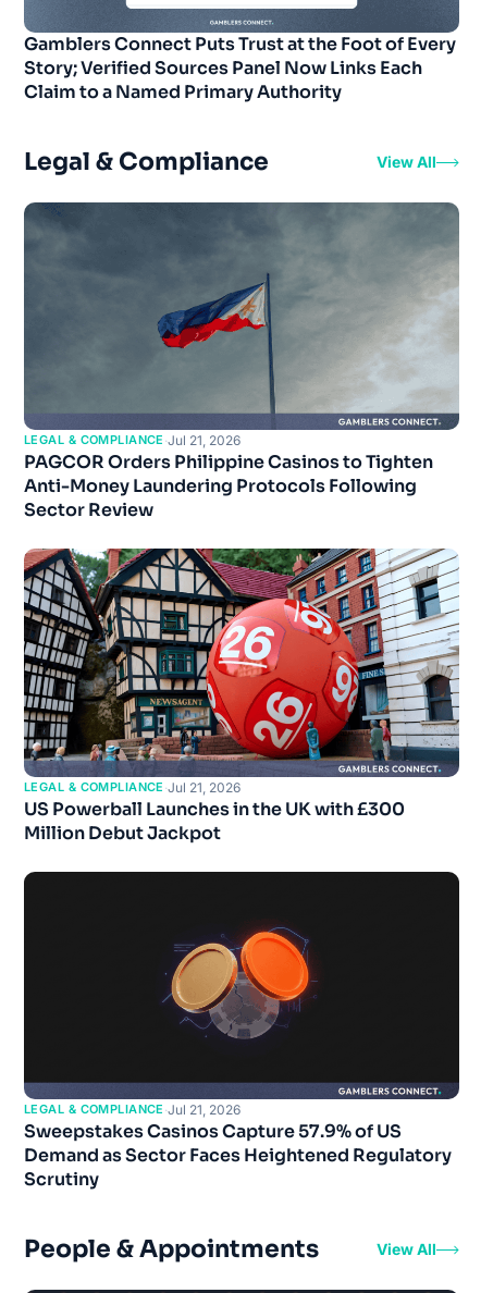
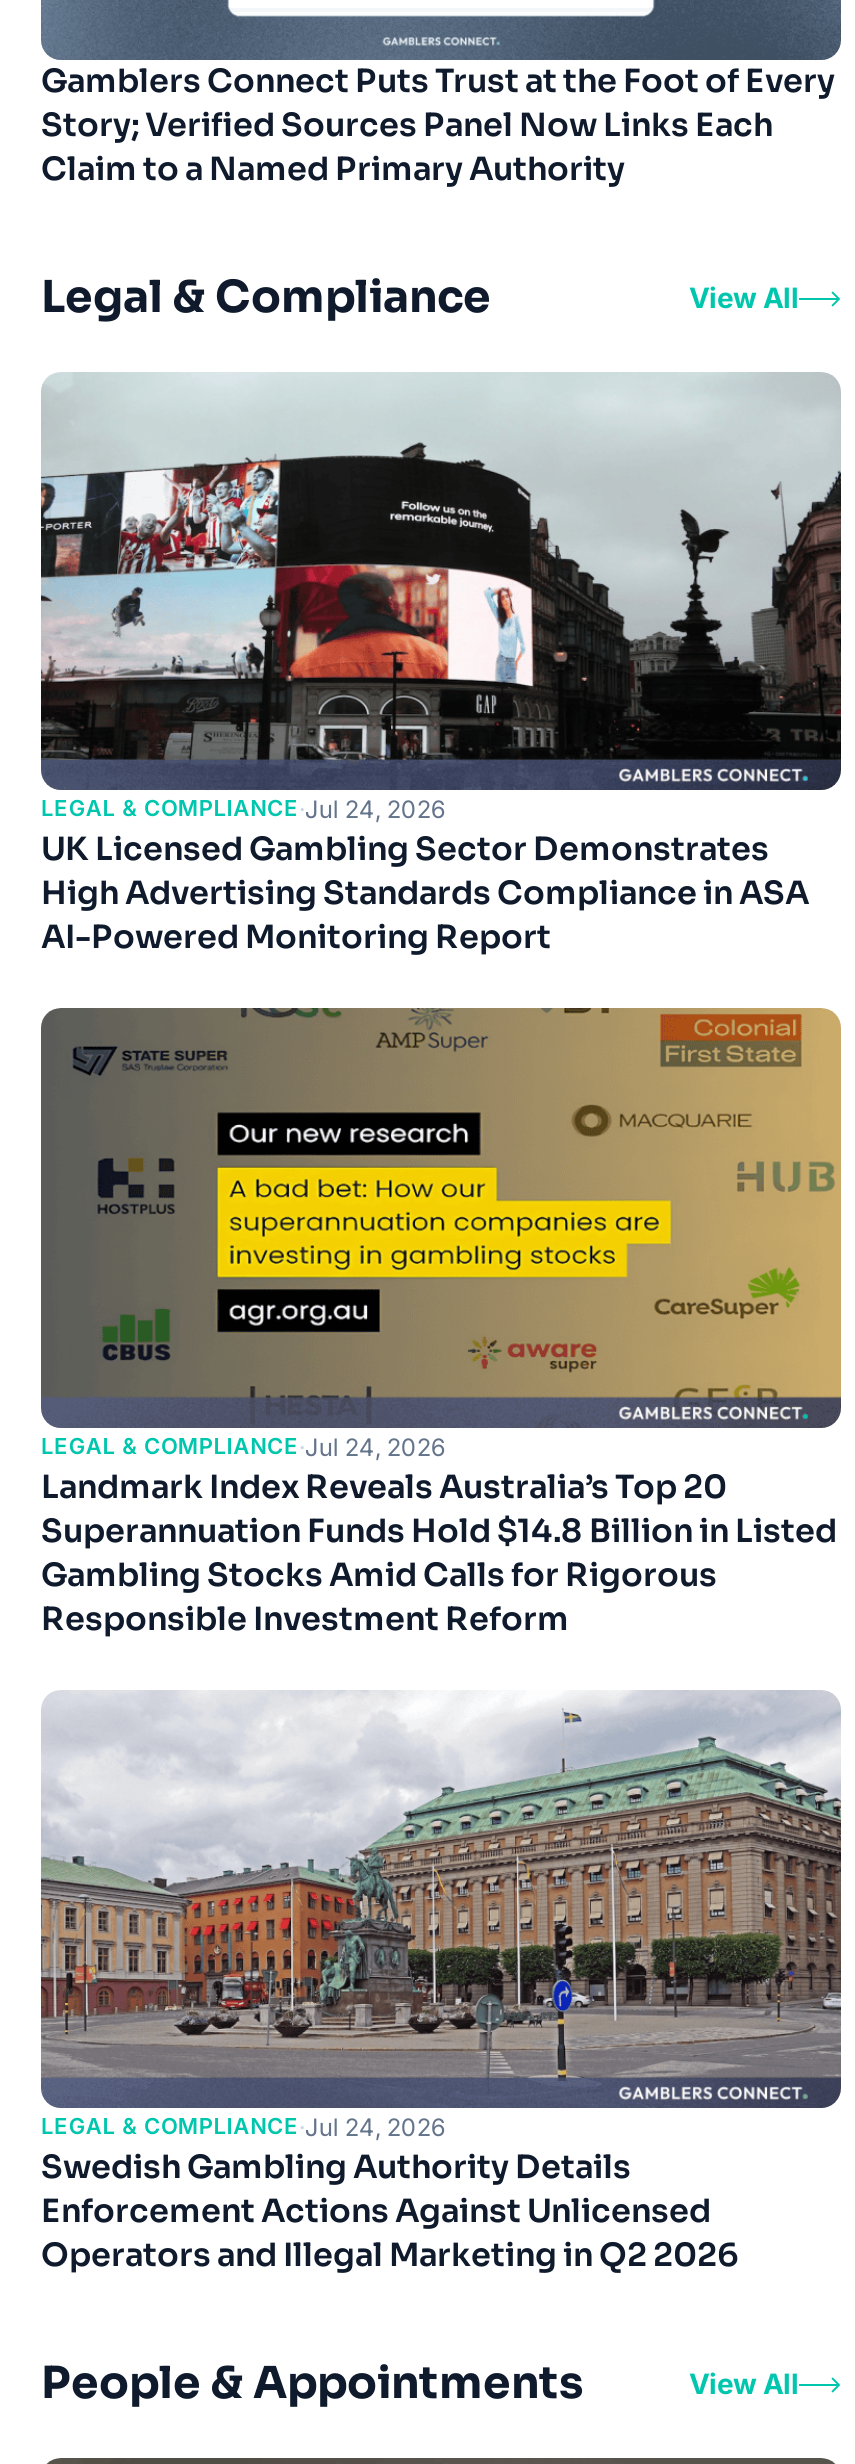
[24,201,459,522] [image] | LEGAL & COMPLIANCE · Jul 21, 2026 | PAGCOR Orders Philippine Casinos to Tighten | Anti-Money Laundering Protocols Following | Sector Review -> [39,374,843,959] [image] | LEGAL & COMPLIANCE · Jul 24, 2026 | UK Licensed Gambling Sector Demonstrates | High Advertising Standards Compliance in ASA | AI-Powered Monitoring Report
[24,547,460,844] [image] | LEGAL & COMPLIANCE · Jul 21, 2026 | US Powerball Launches in the UK with £300 | Million Debut Jackpot -> [41,1006,843,1640] [image] | LEGAL & COMPLIANCE · Jul 24, 2026 | Landmark Index Reveals Australia’s Top 20 | Superannuation Funds Hold $14.8 Billion in Listed | Gambling Stocks Amid Calls for Rigorous | Responsible Investment Reform
[23,871,460,1191] [image] | LEGAL & COMPLIANCE · Jul 21, 2026 | Sweepstakes Casinos Capture 57.9% of US | Demand as Sector Faces Heightened Regulatory | Scrutiny -> [39,1690,841,2276] [image] | LEGAL & COMPLIANCE · Jul 24, 2026 | Swedish Gambling Authority Details | Enforcement Actions Against Unlicensed | Operators and Illegal Marketing in Q2 2026

